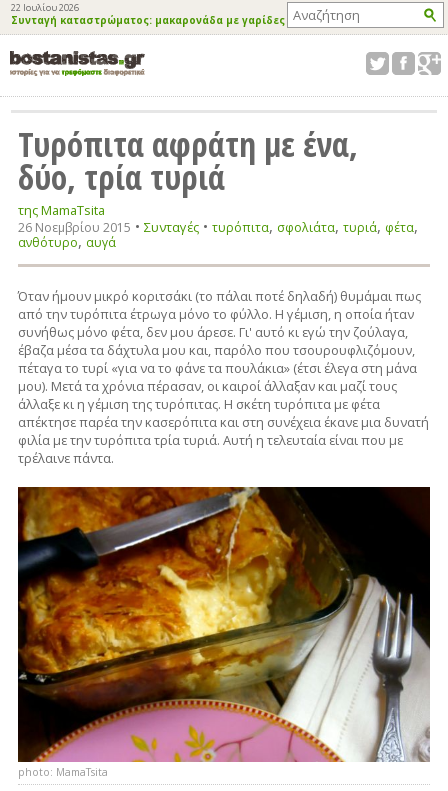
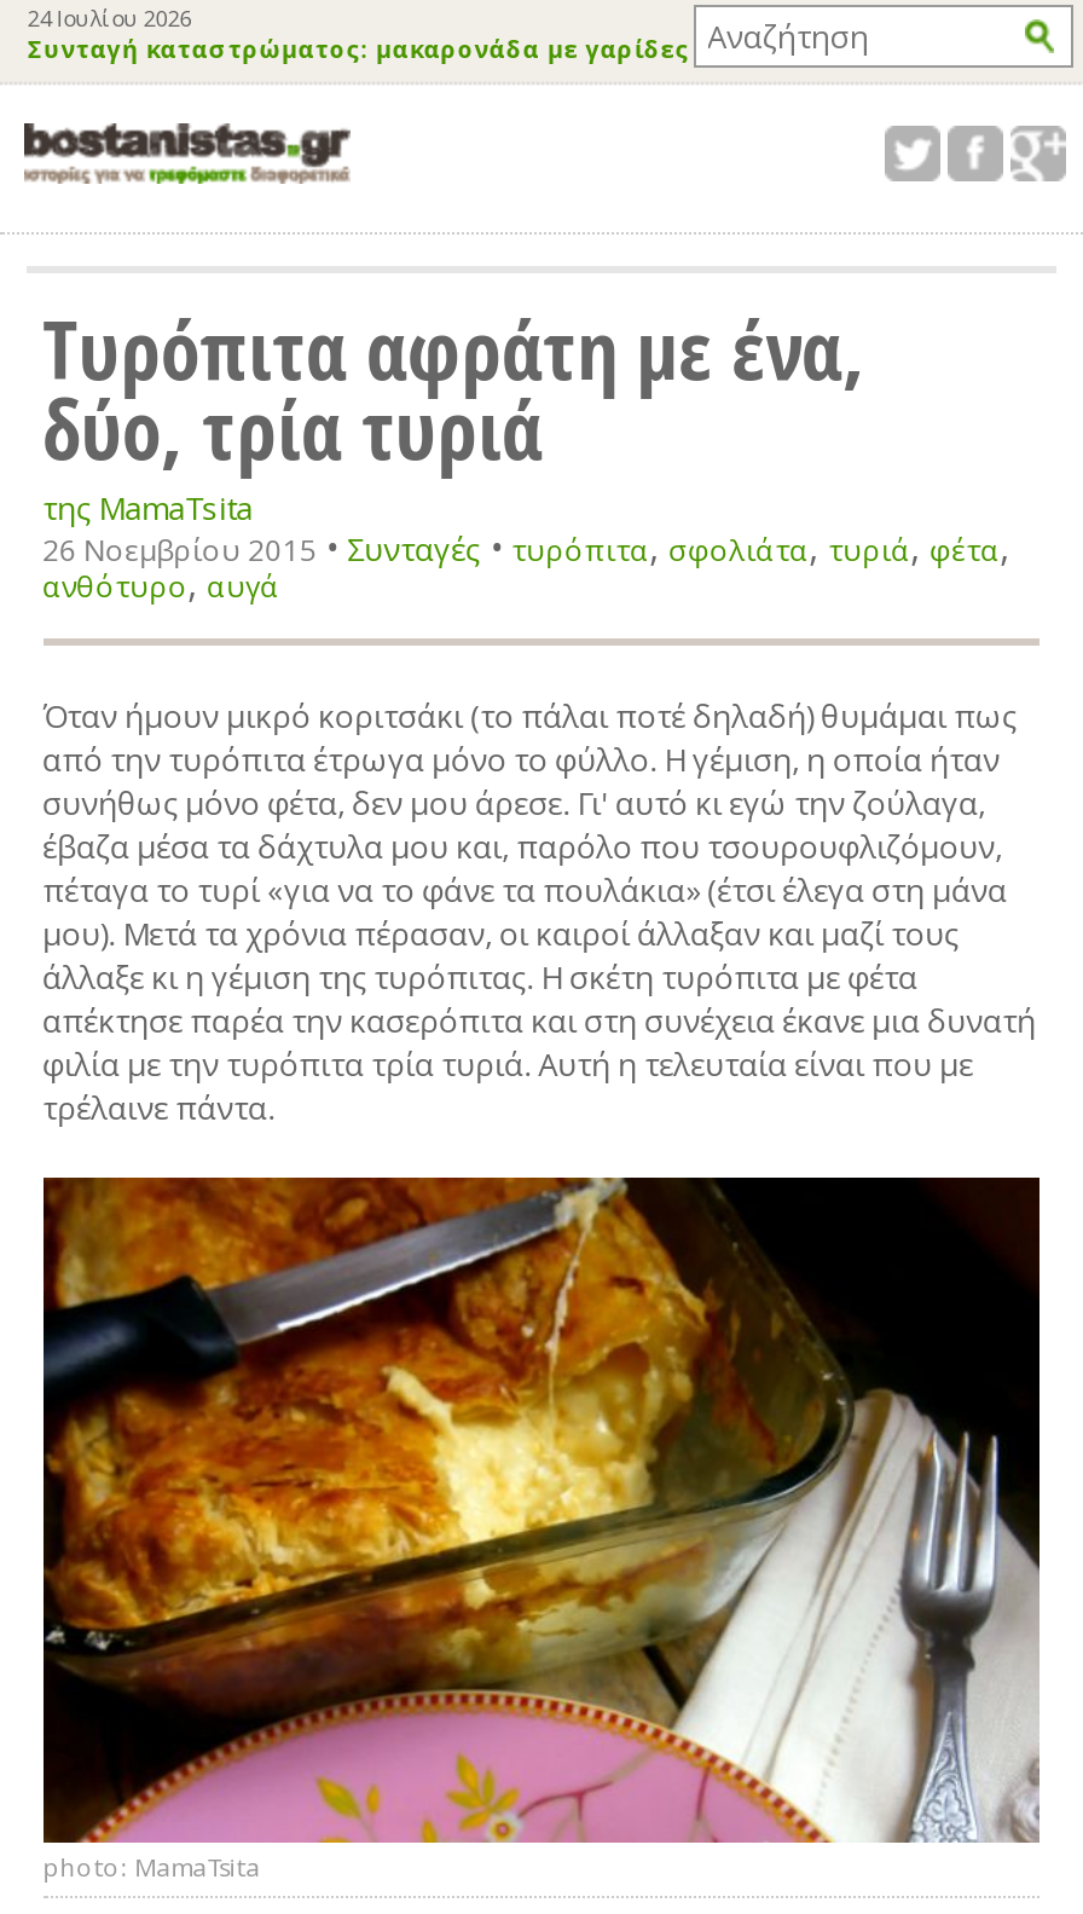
[11,1,79,14] 22 Ιουλίου 2026 -> [27,2,191,34] 24 Ιουλίου 2026

